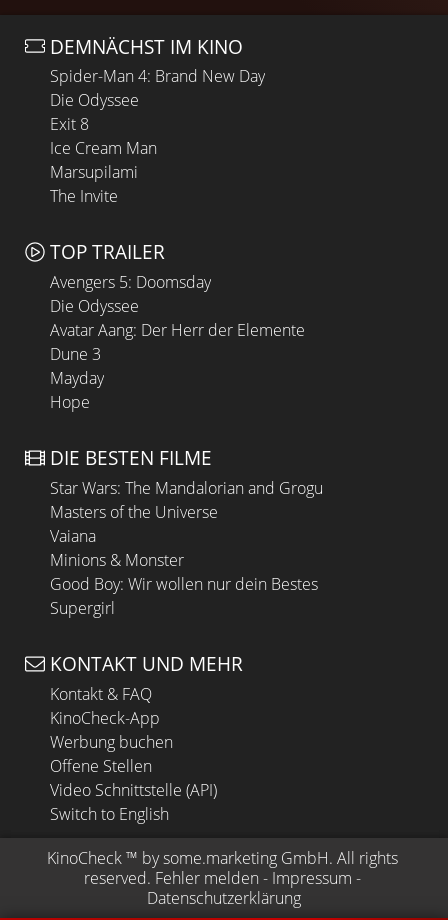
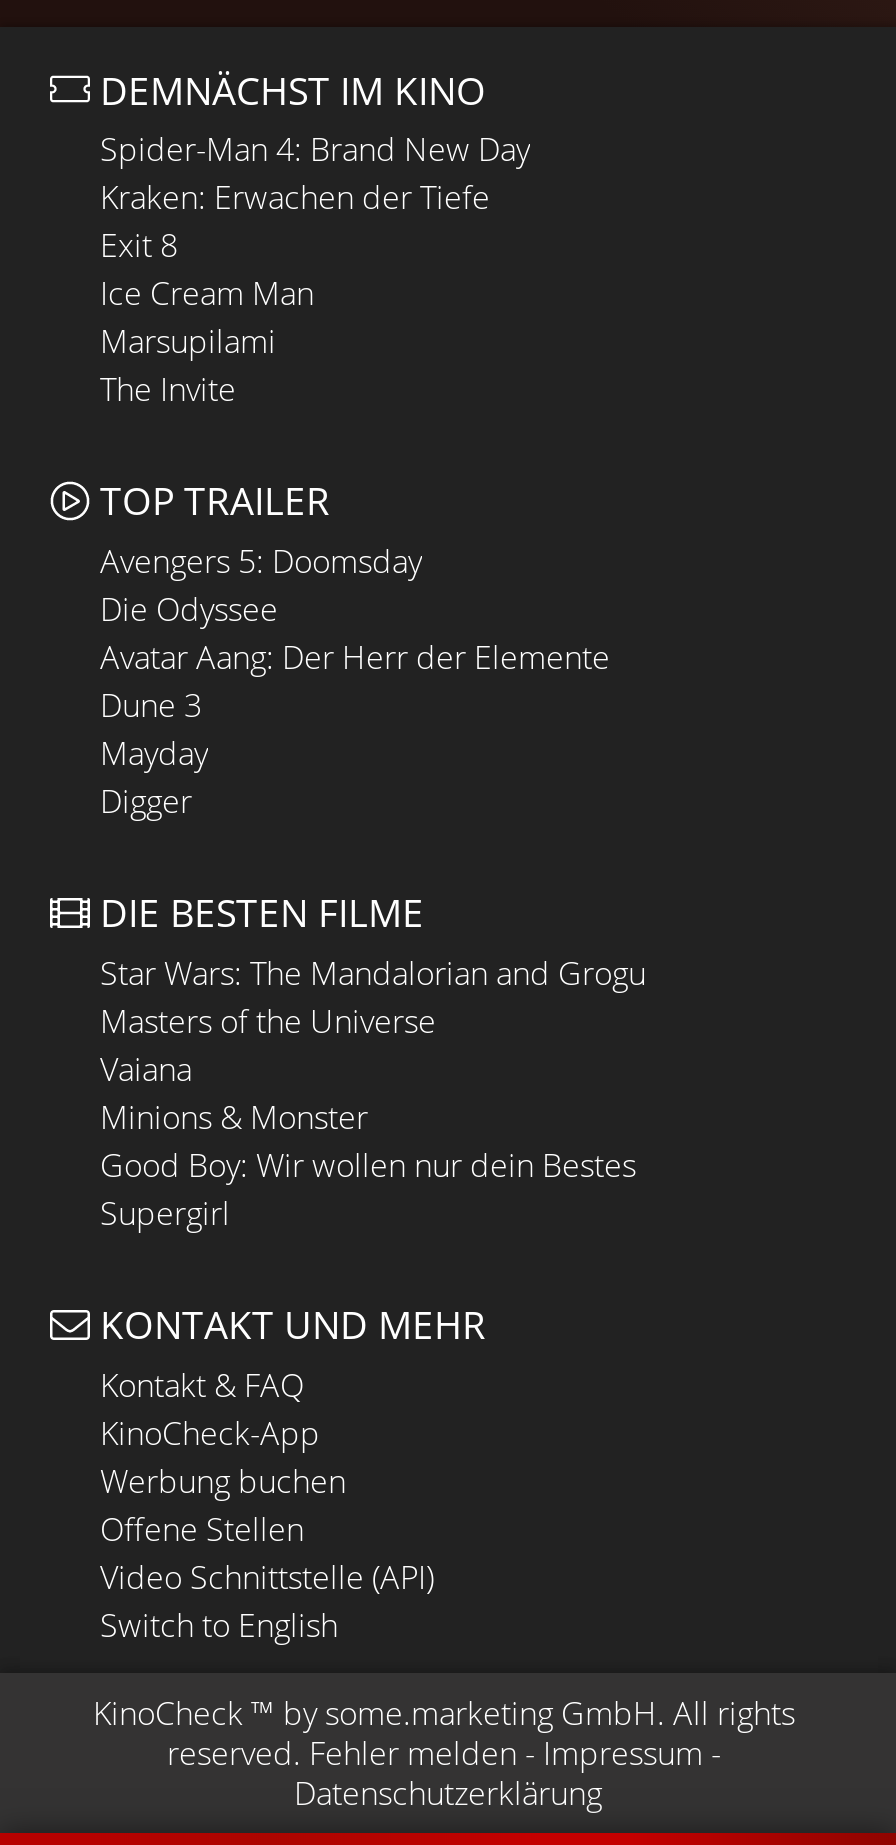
[50,89,139,111] Die Odyssee -> [100,176,490,220] Kraken: Erwachen der Tiefe
[50,391,90,413] Hope -> [100,779,192,823] Digger

